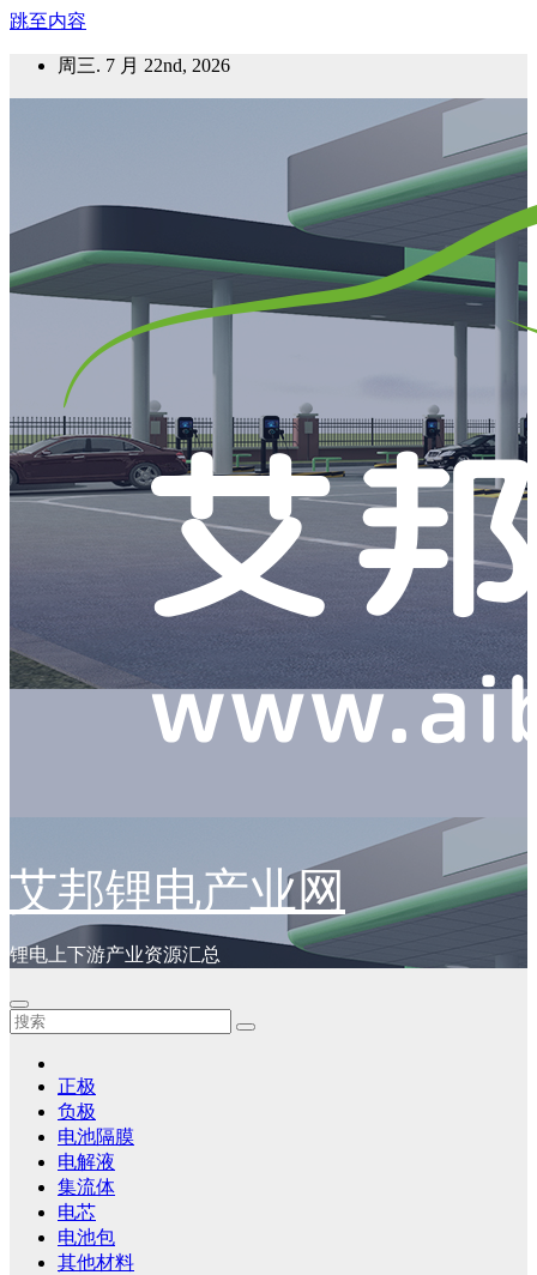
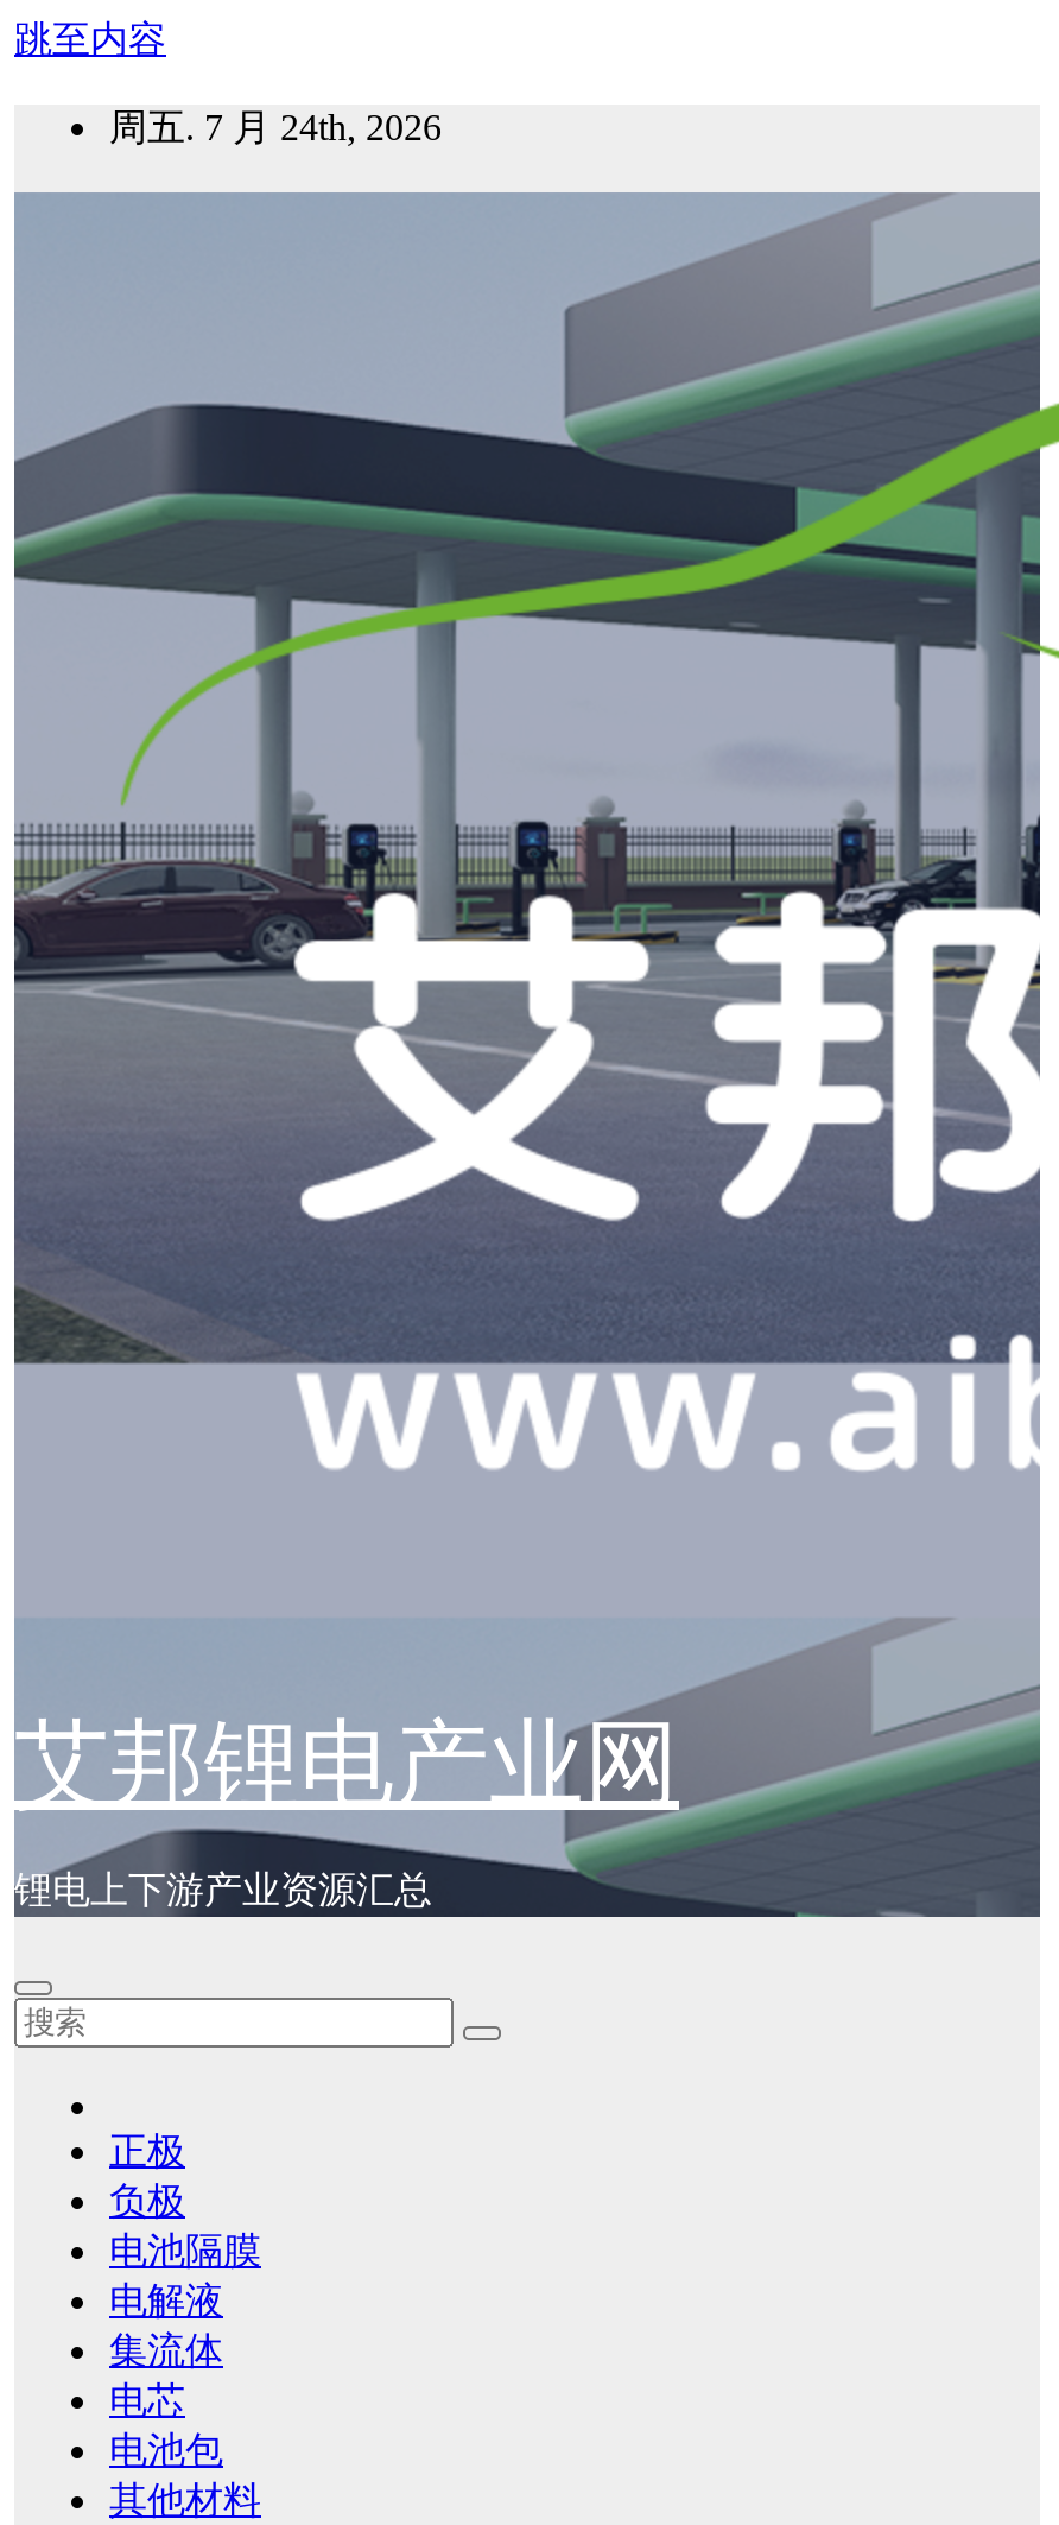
[58,55,230,75] 周三. 7 月 22nd, 2026 -> [109,107,442,147] 周五. 7 月 24th, 2026

